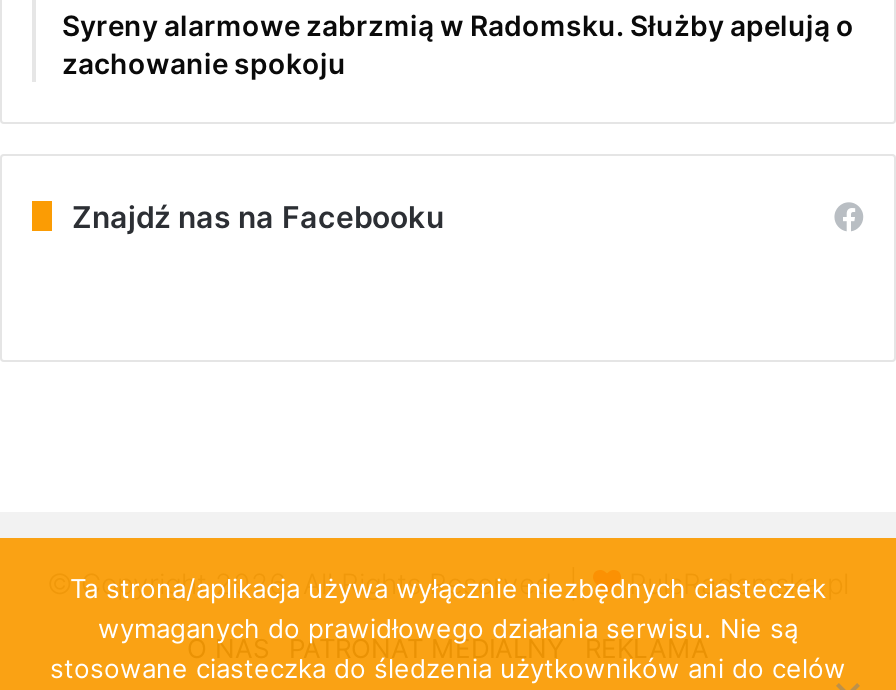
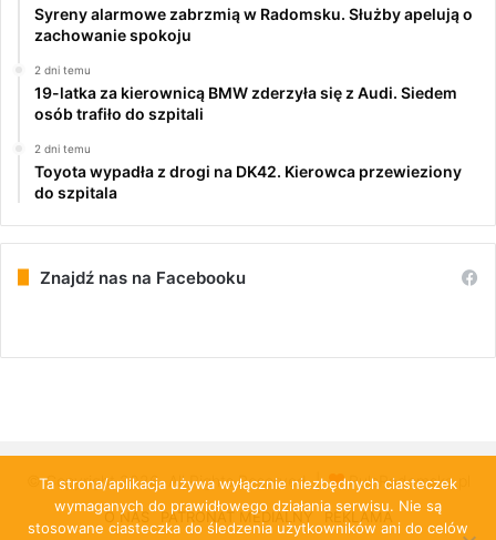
none -> [34,63,462,201] 2 dni temu | 19-latka za kierownicą BMW zderzyła się z Audi. Siedem | osób trafiło do szpitali | 2 dni temu | Toyota wypadła z drogi na DK42. Kierowca przewieziony | do szpitala

